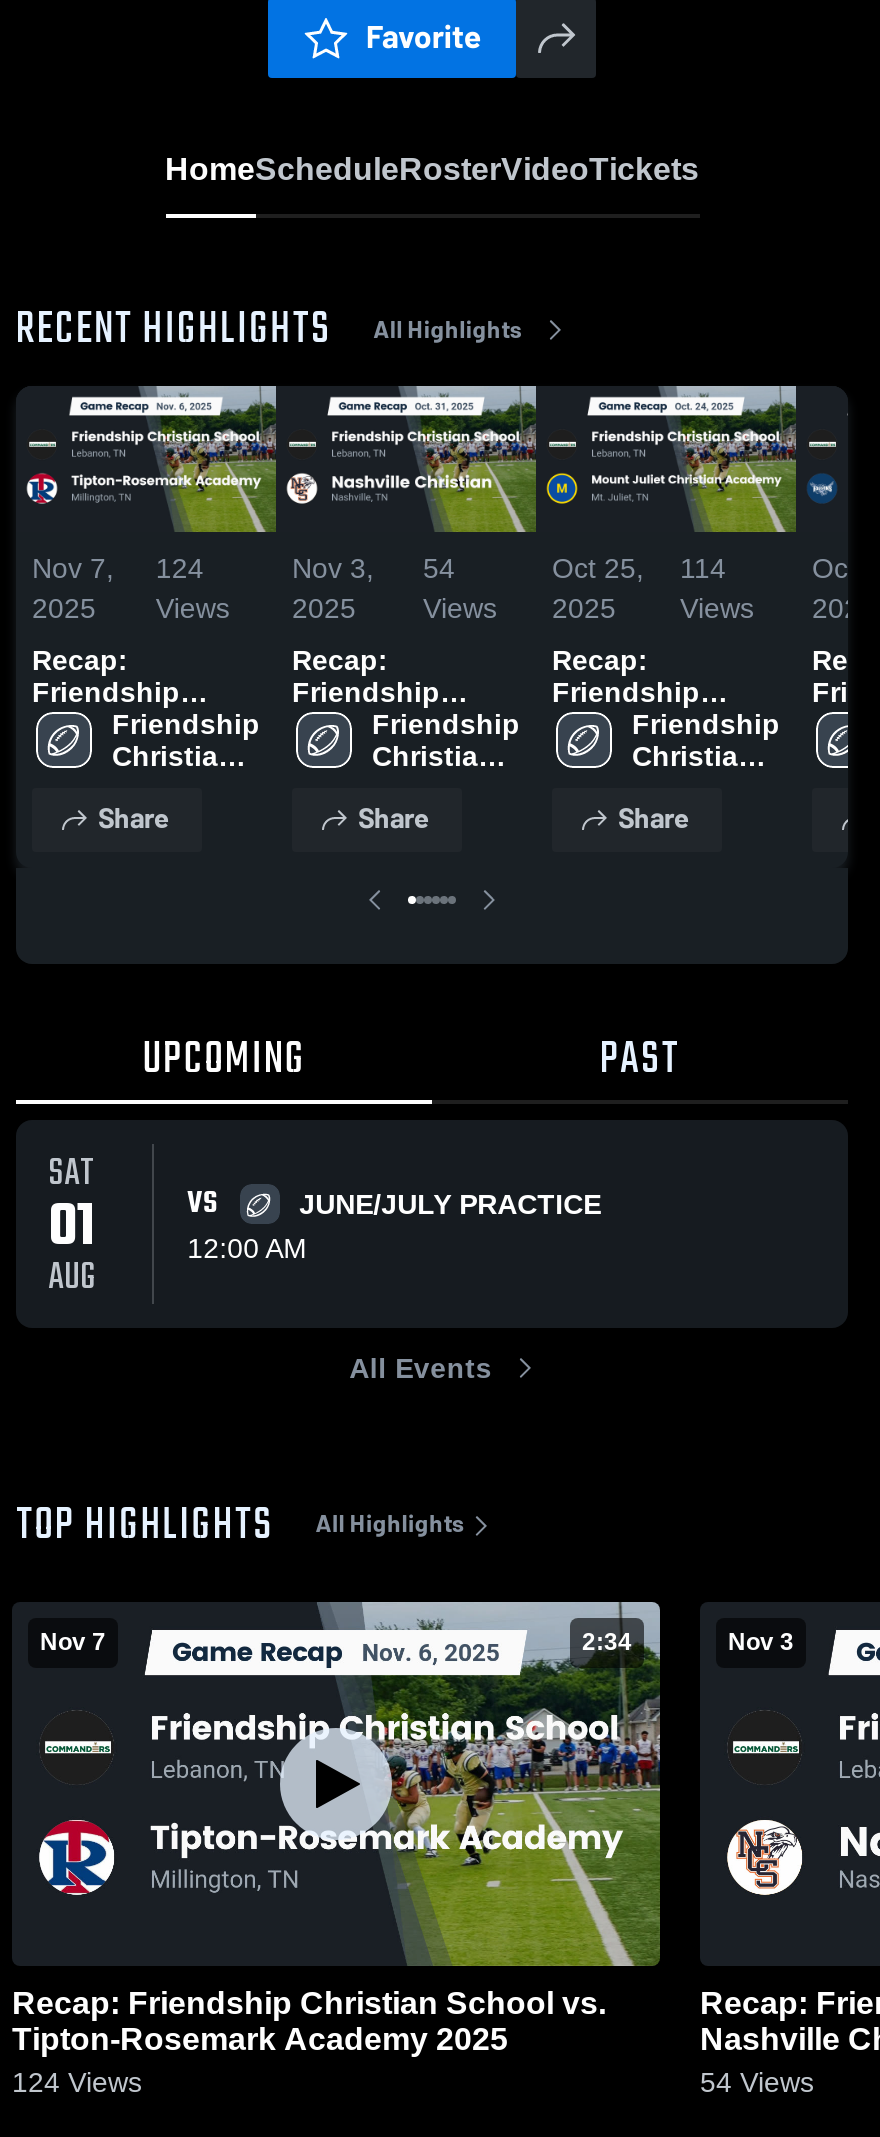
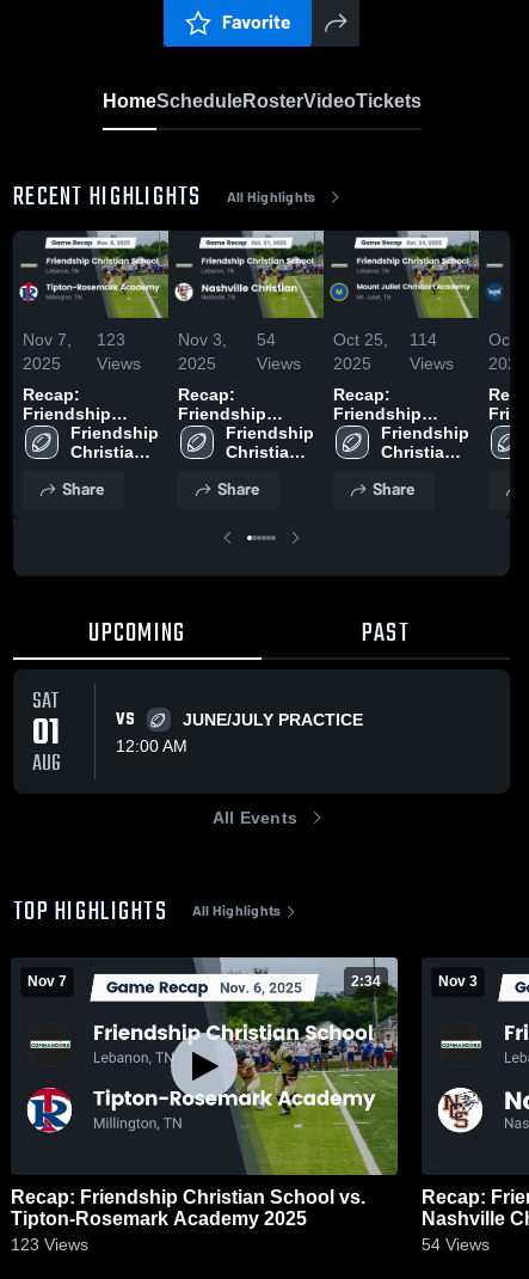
[32,552,204,584] Nov 7, 124 -> [23,330,125,349] Nov 7, 123
[12,2066,142,2098] 124 Views -> [11,1235,88,1254] 123 Views

